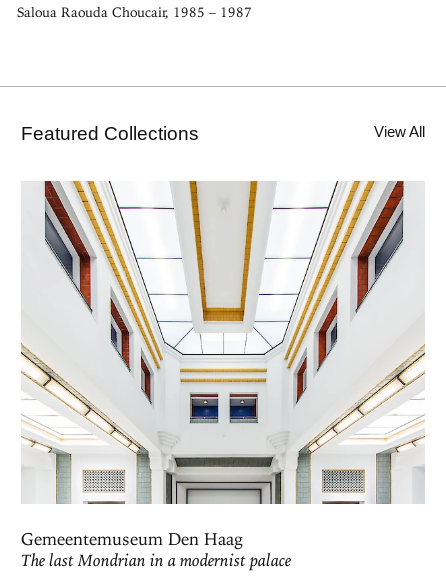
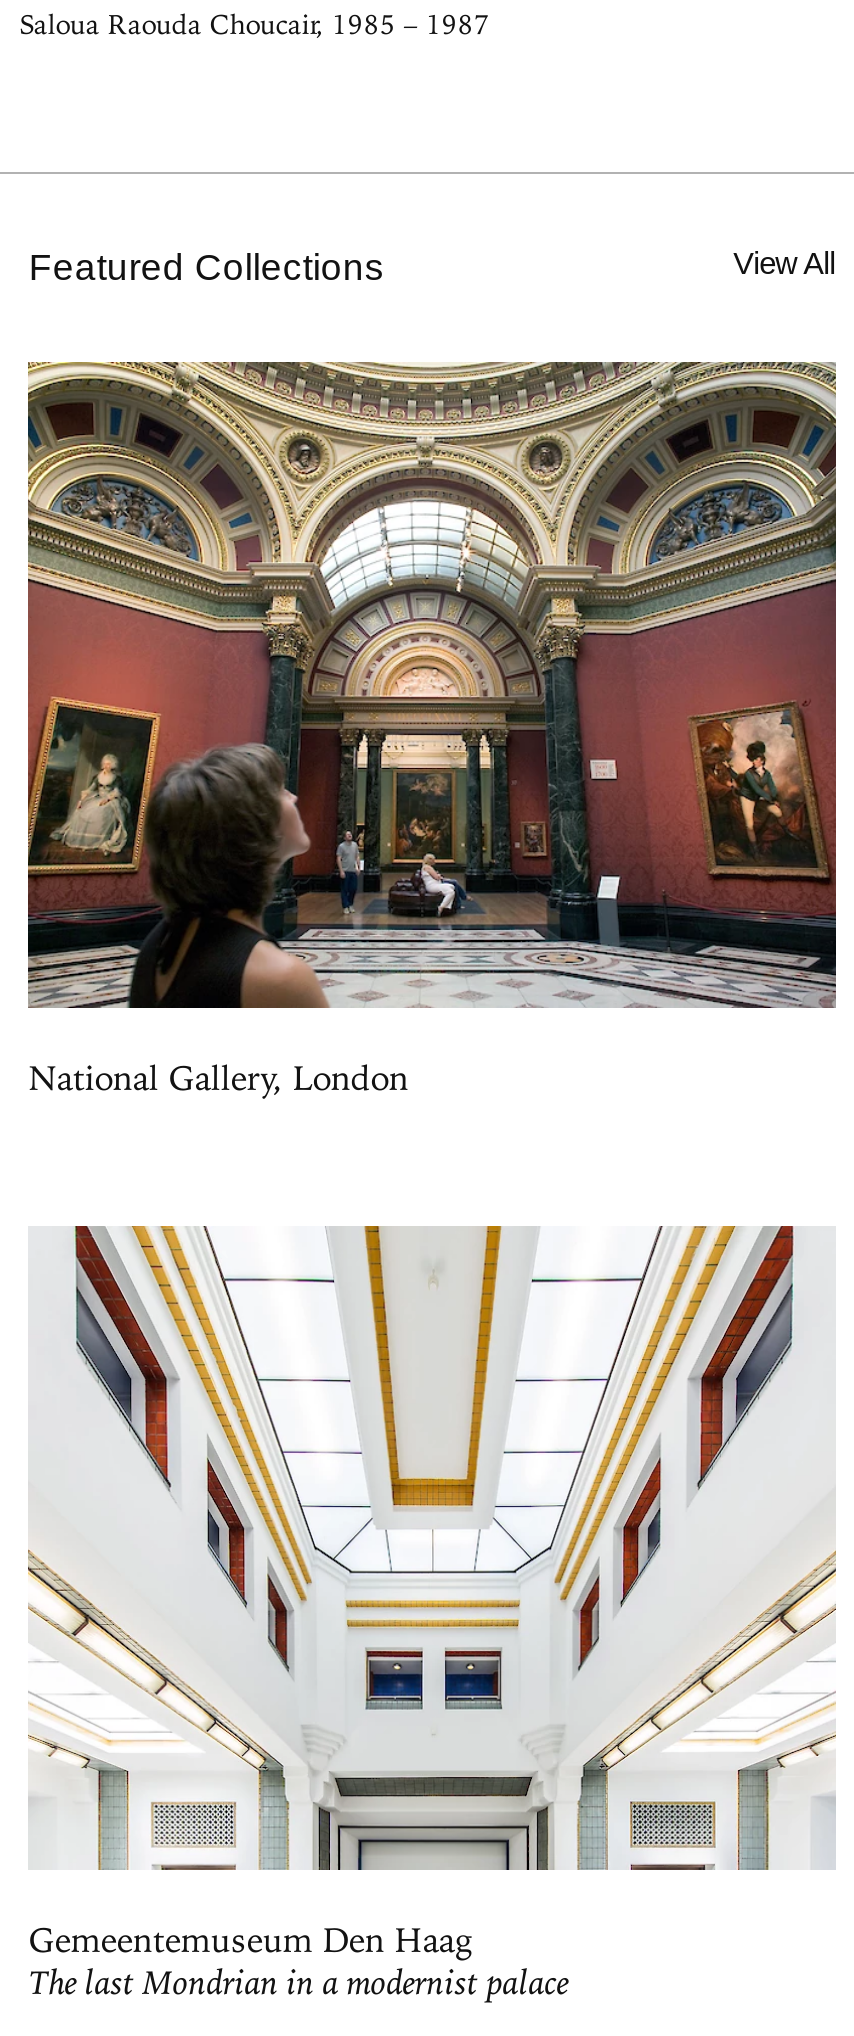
none -> [26,360,838,1098] [image] | National Gallery, London

